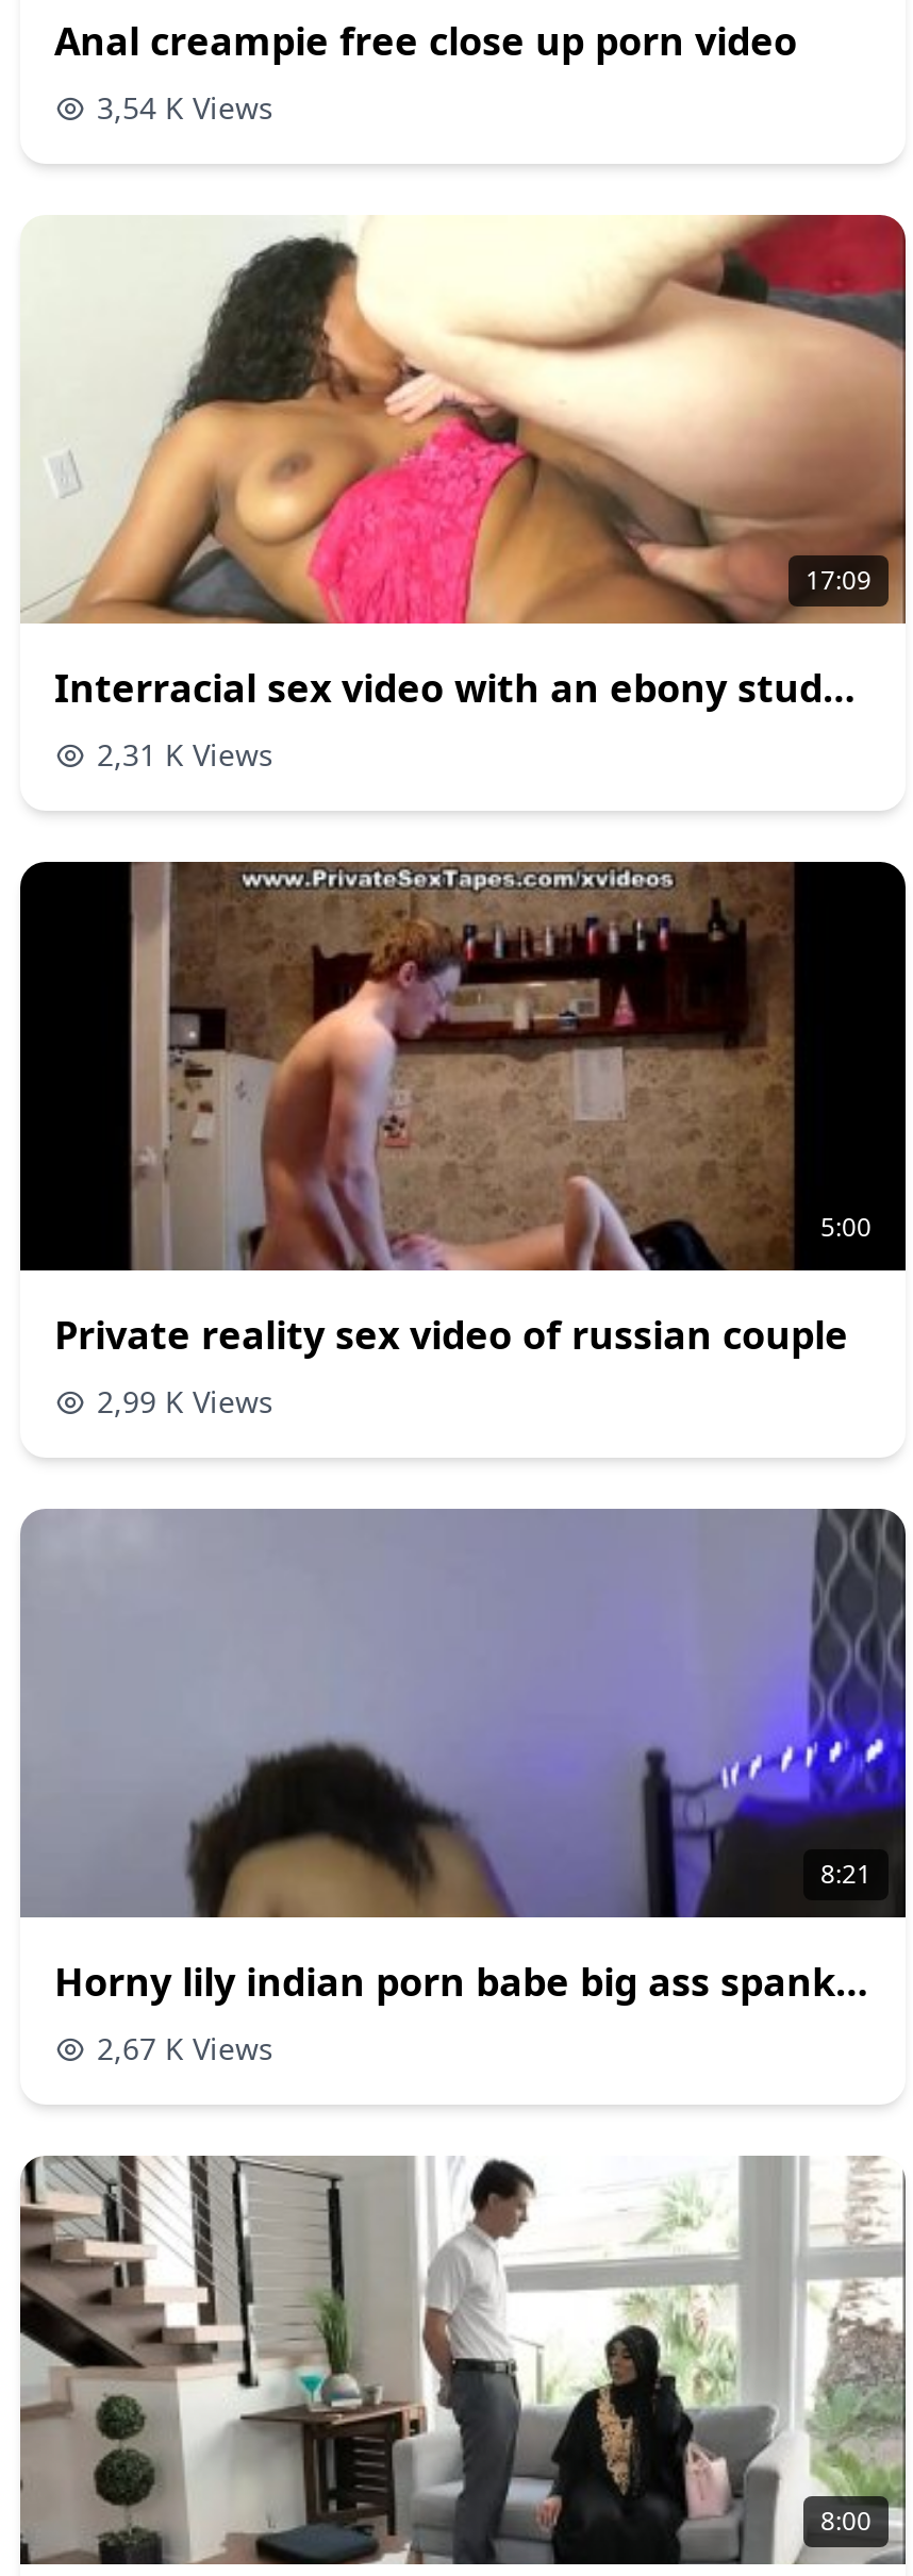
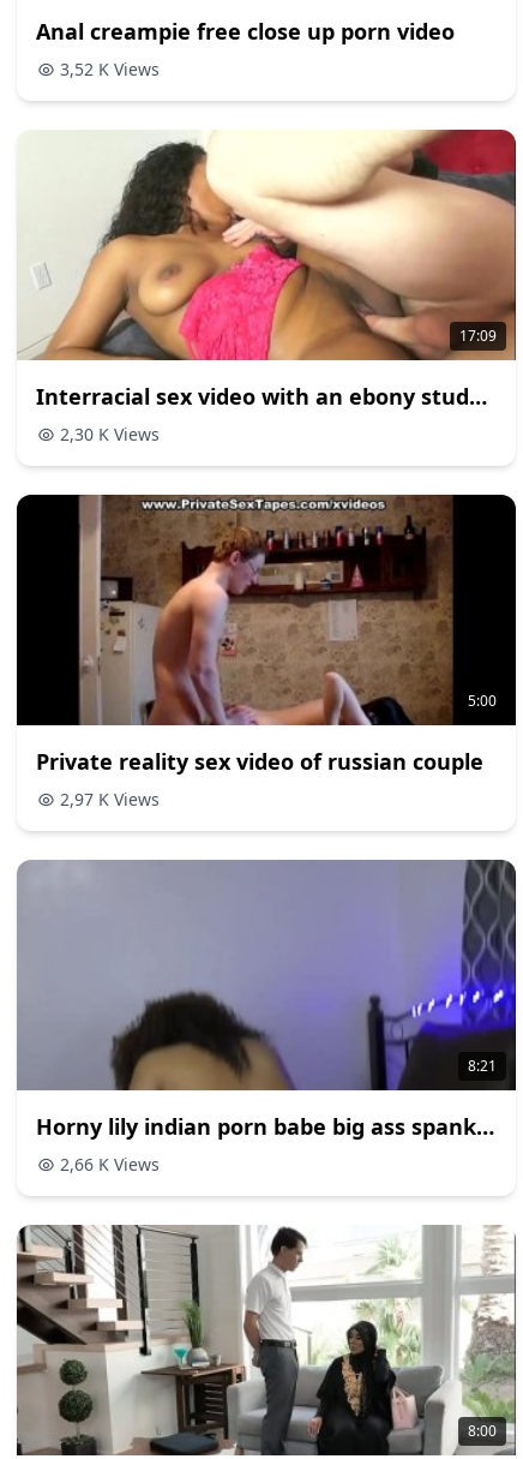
[97,87,273,128] 3,54 K Views -> [60,58,160,80] 3,52 K Views
[97,734,273,775] 2,31 K Views -> [60,423,160,446] 2,30 K Views
[97,1381,273,1422] 2,99 K Views -> [60,788,160,811] 2,97 K Views
[97,2028,273,2068] 2,67 K Views -> [60,1153,160,1176] 2,66 K Views

